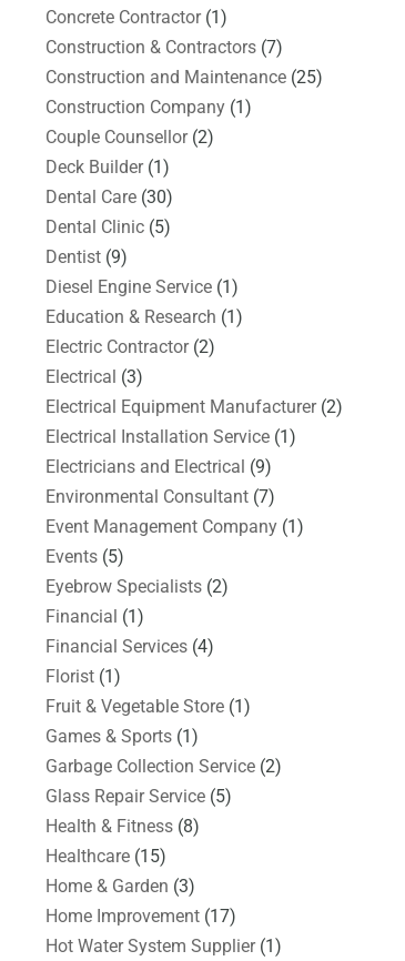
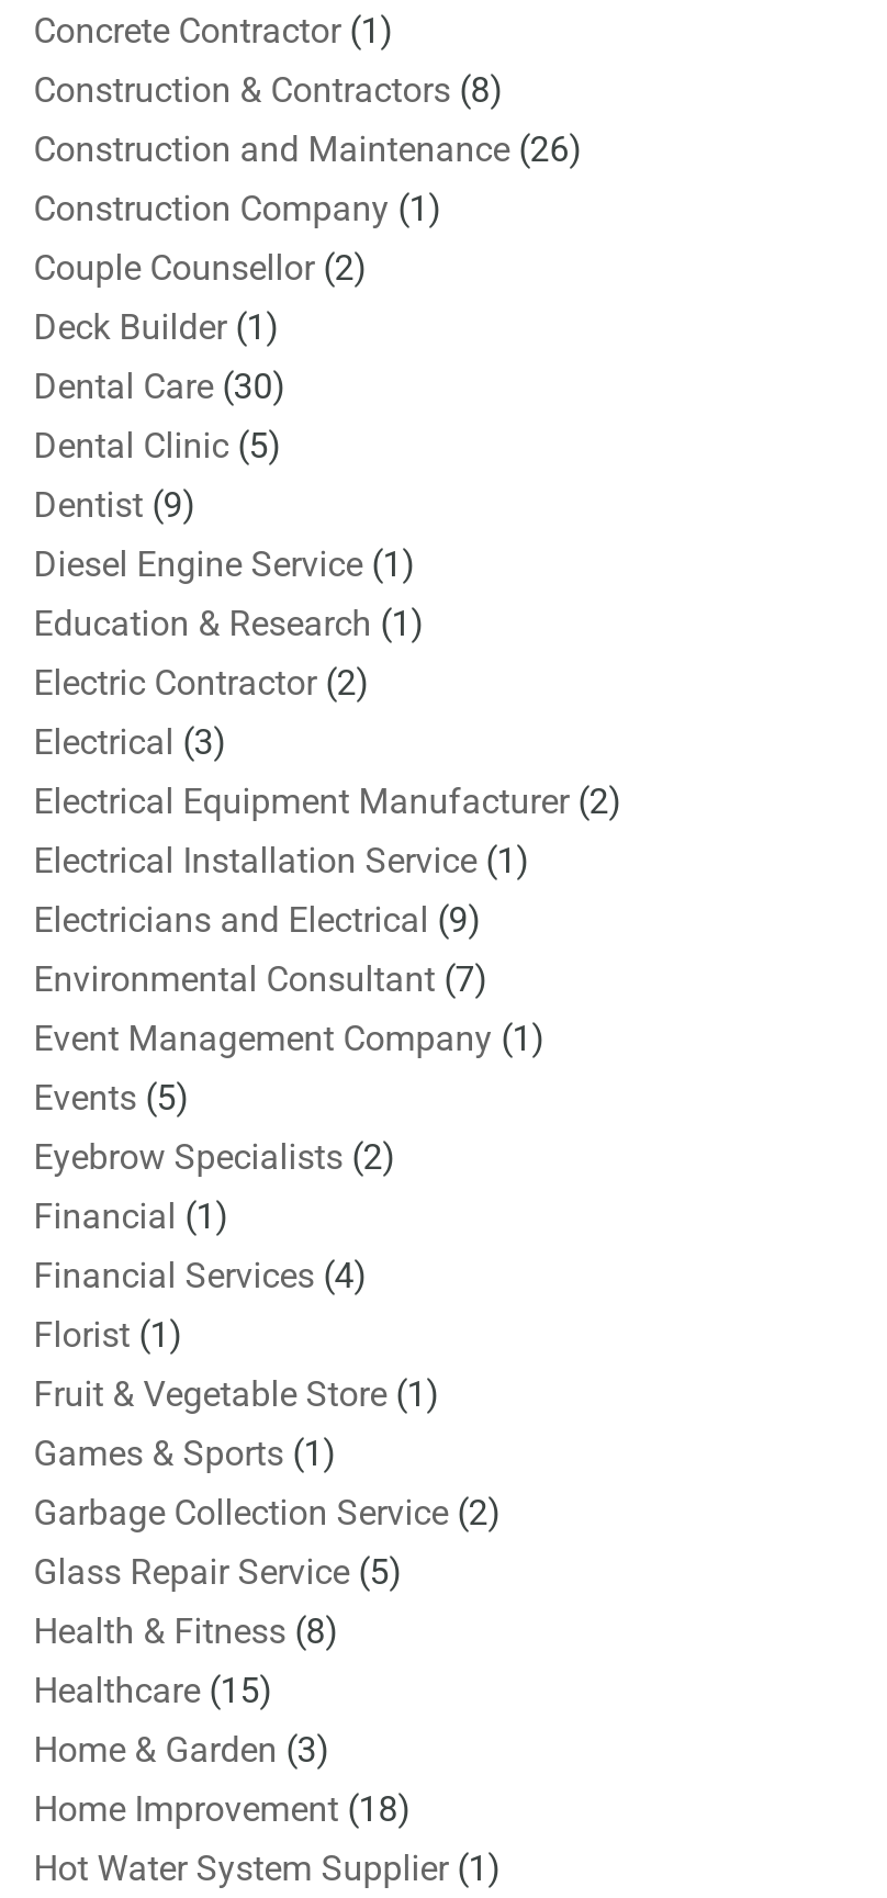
[45,37,283,58] Construction & Contractors (7) -> [34,70,503,112] Construction & Contractors (8)
[45,67,323,88] Construction and Maintenance (25) -> [34,129,582,171] Construction and Maintenance (26)
[45,906,236,927] Home Improvement (17) -> [34,1789,411,1831] Home Improvement (18)

